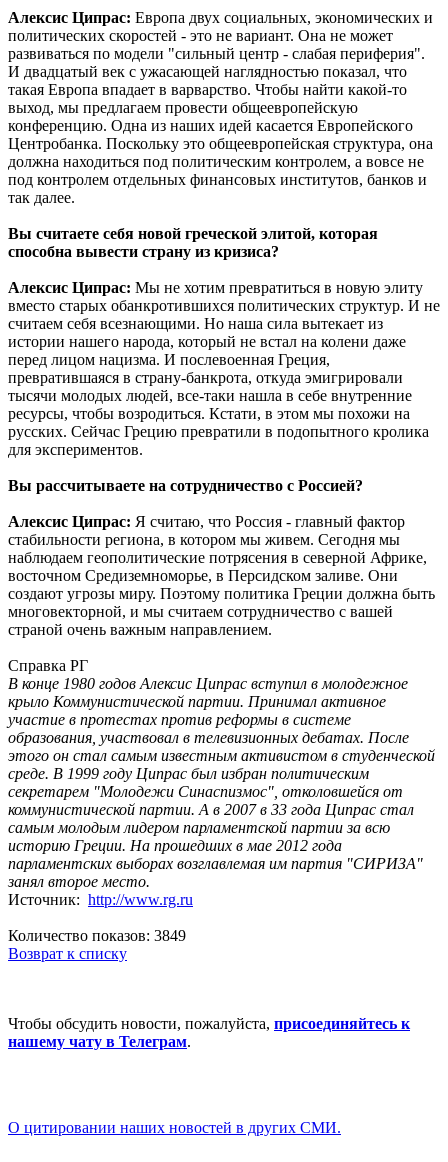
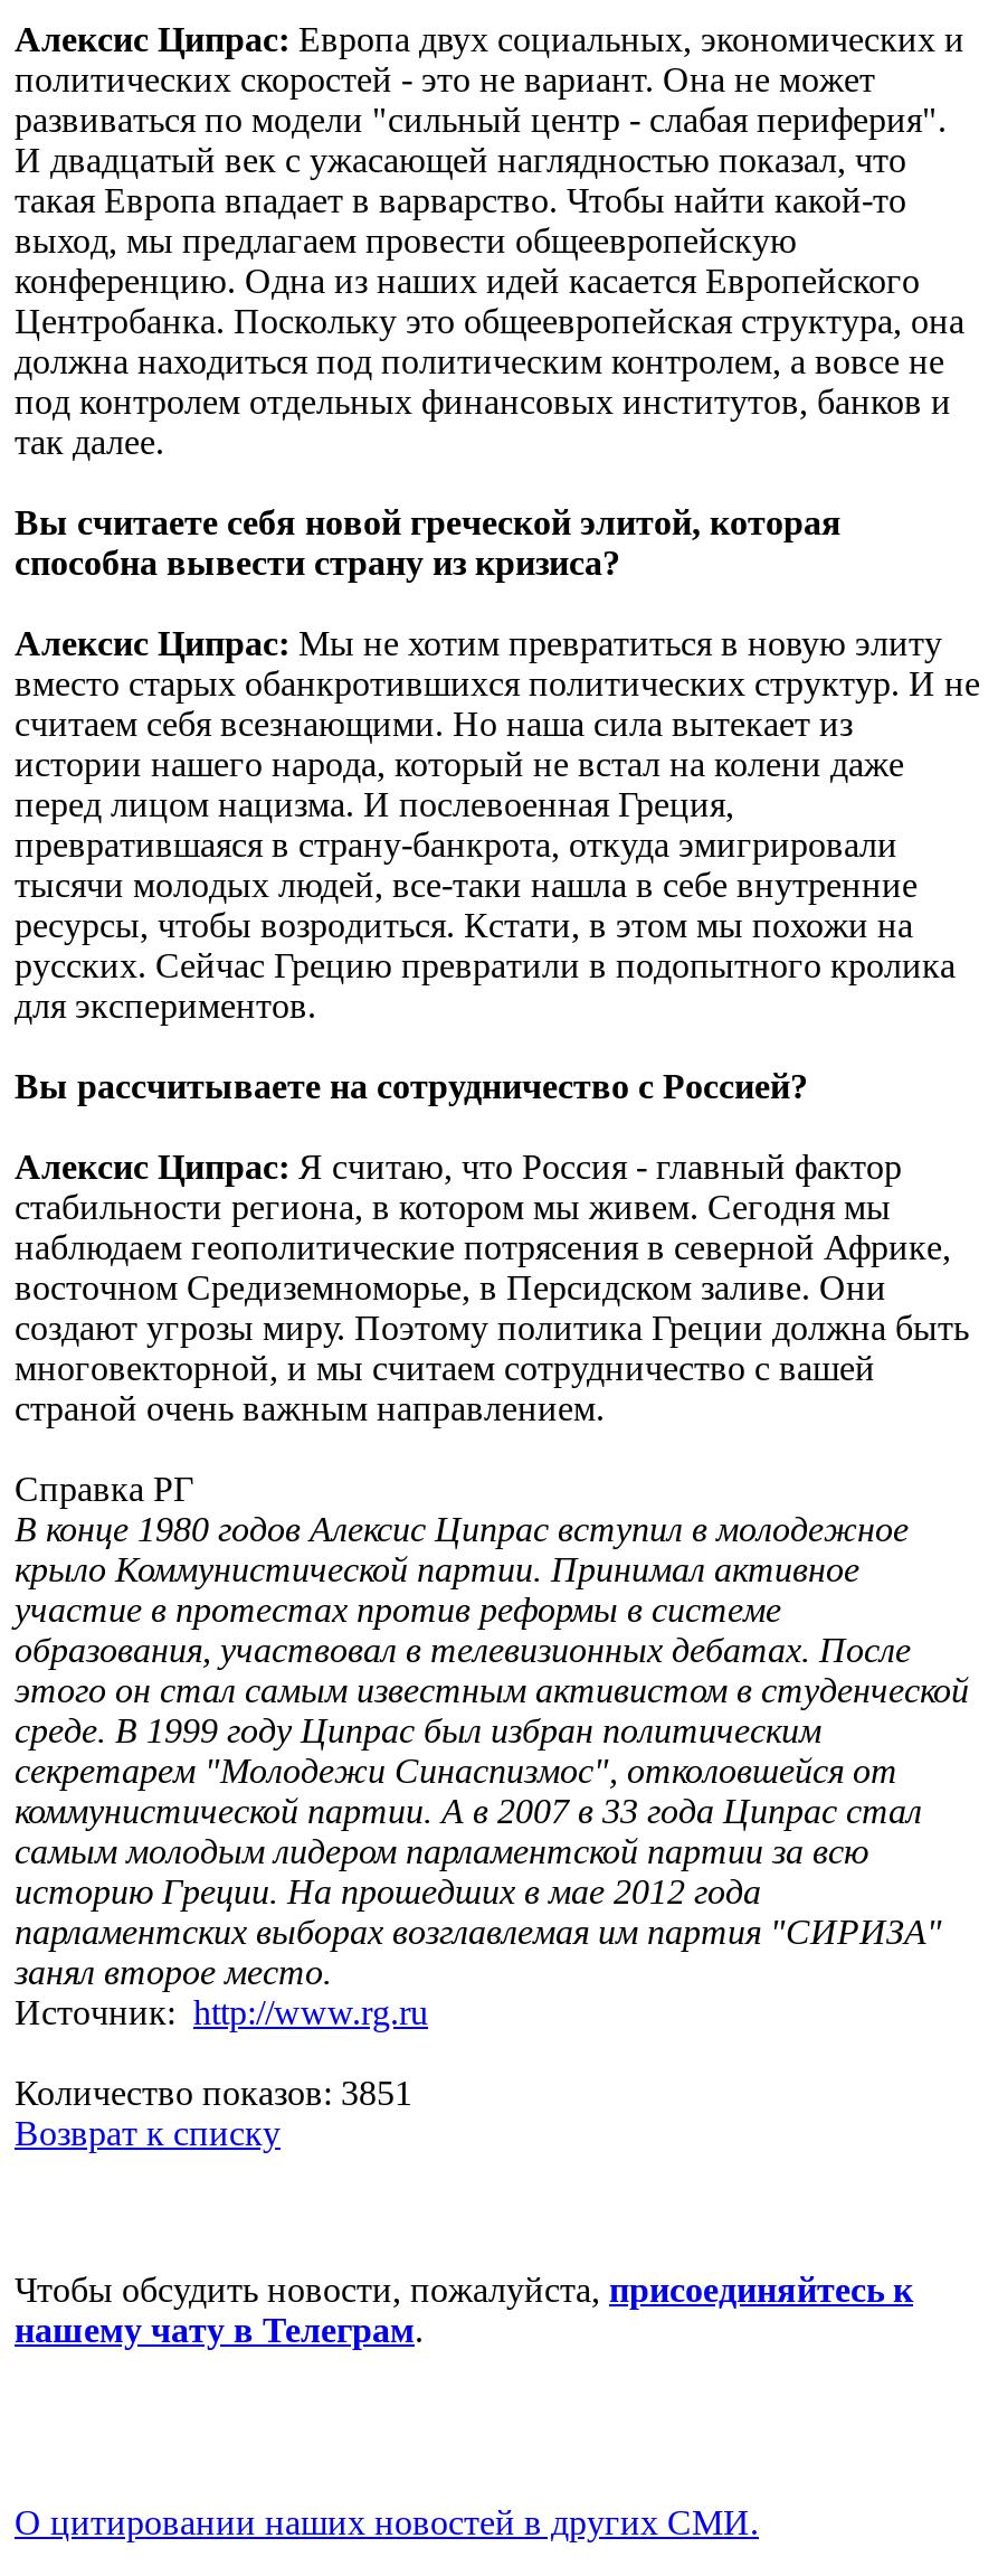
[8,927,186,944] Количество показов: 3849 -> [15,2074,412,2112] Количество показов: 3851

